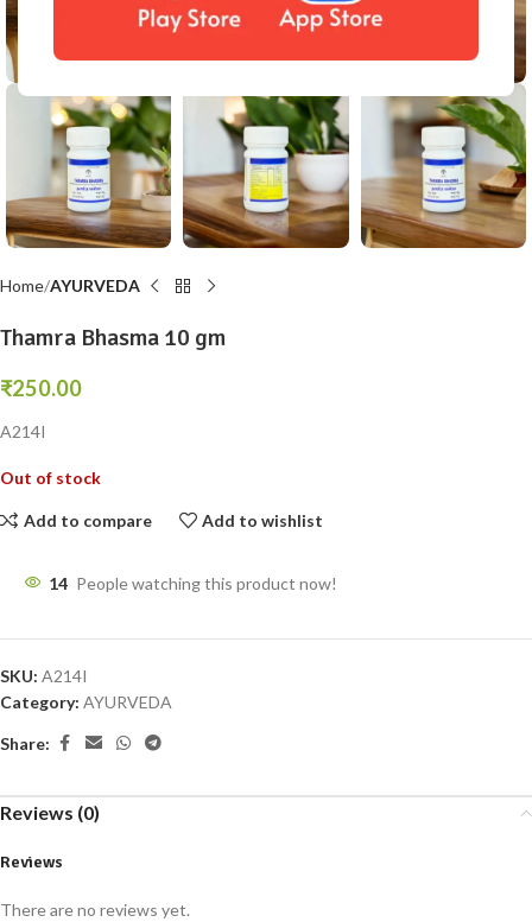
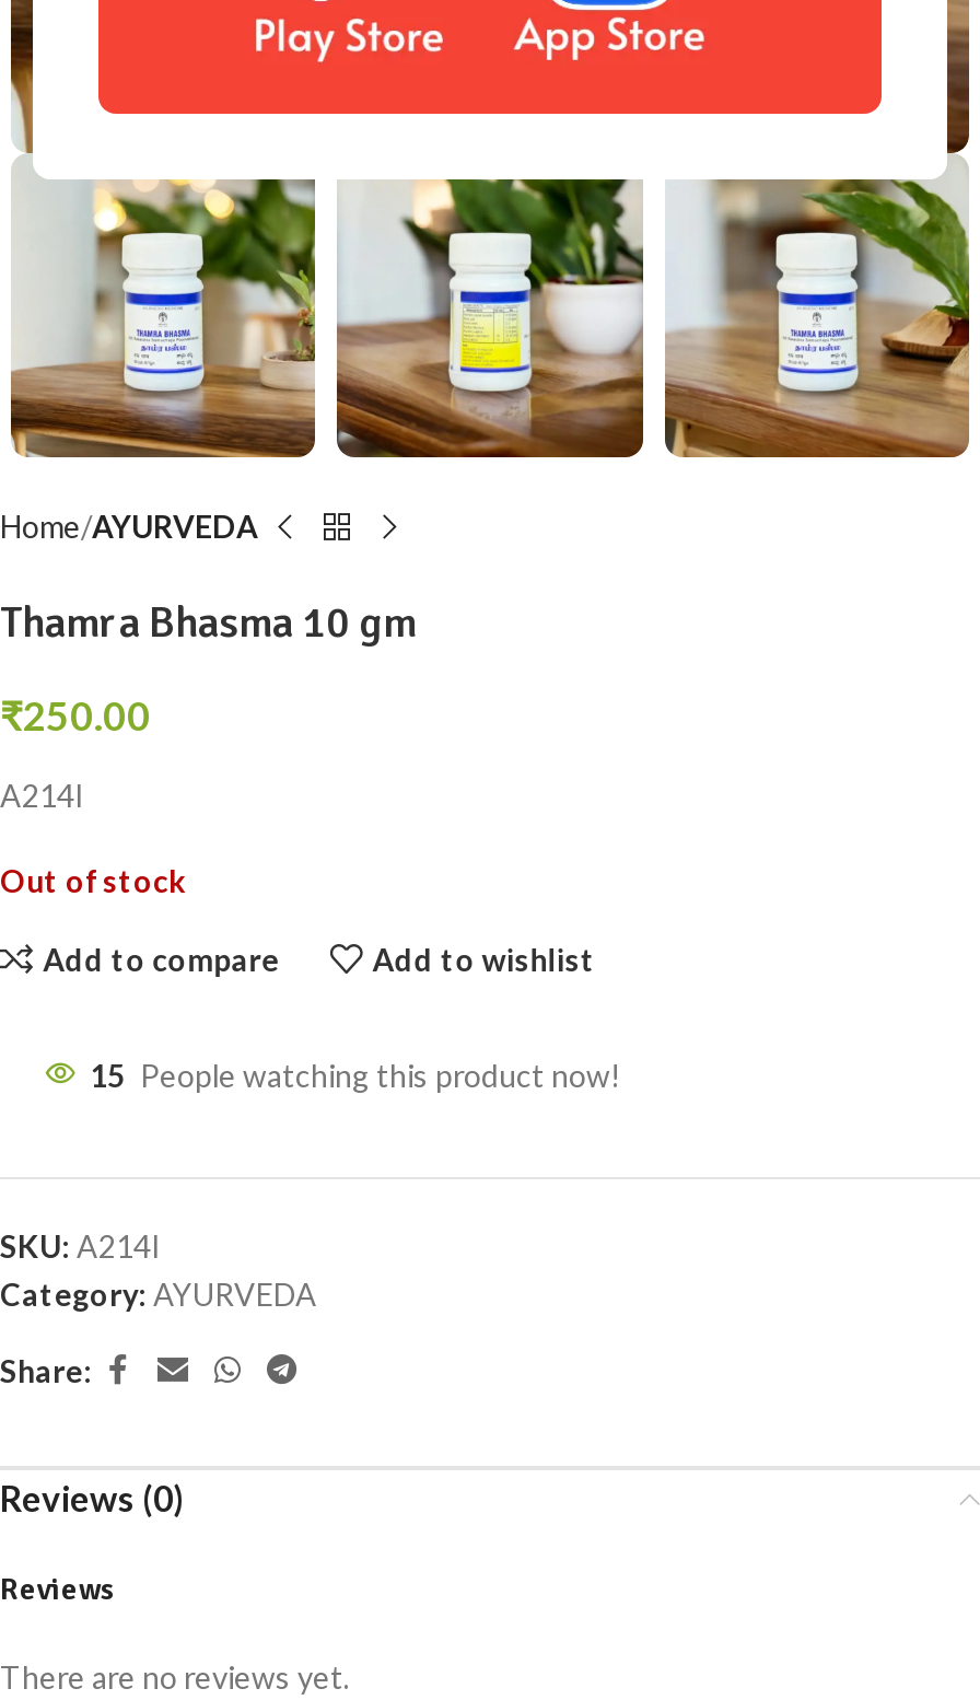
[49,573,337,594] 14 People watching this product now! -> [90,1057,621,1095] 15 People watching this product now!

